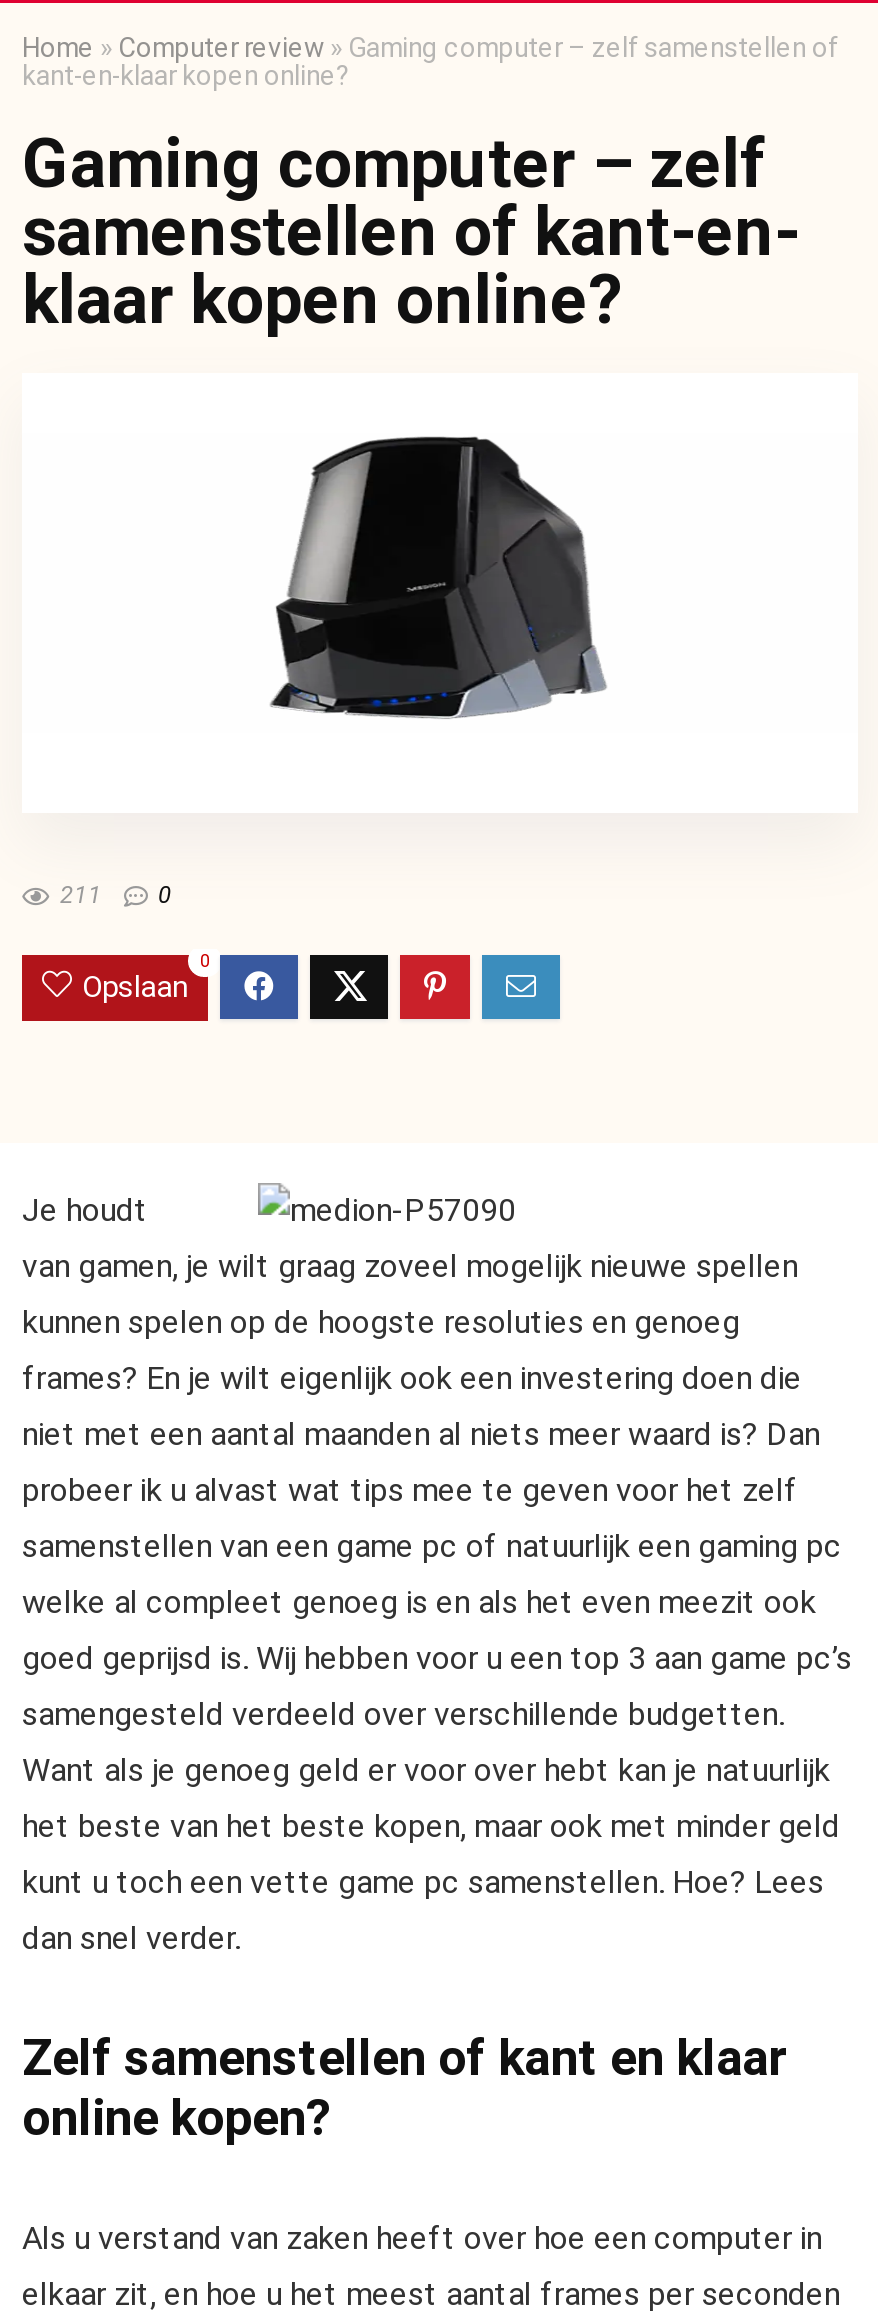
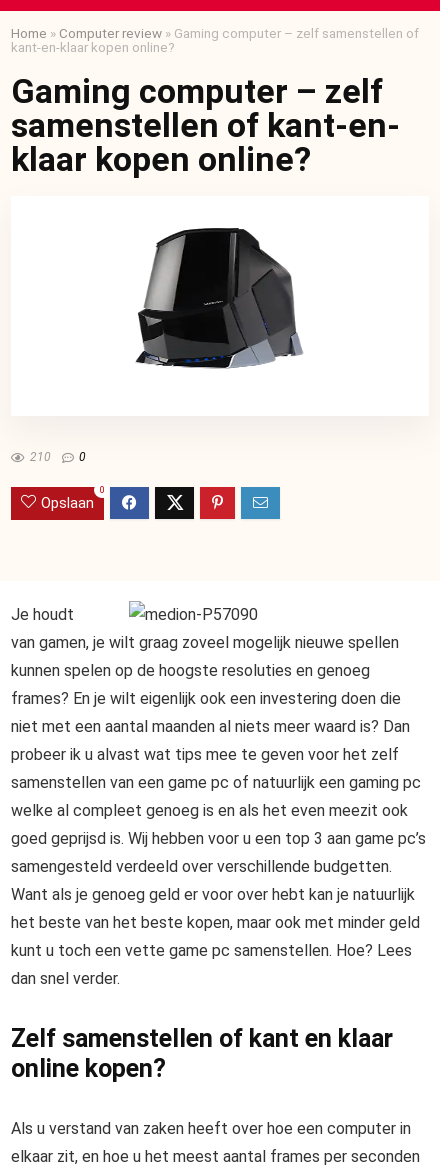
[60,881,172,909] 211 0 -> [30,450,86,464] 210 0

